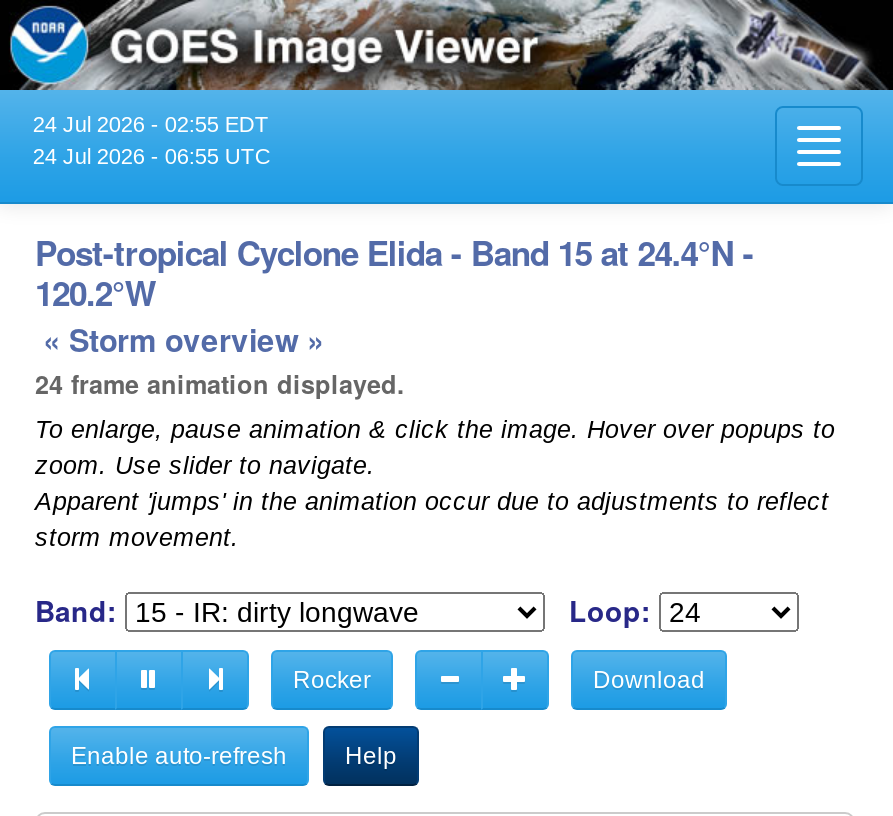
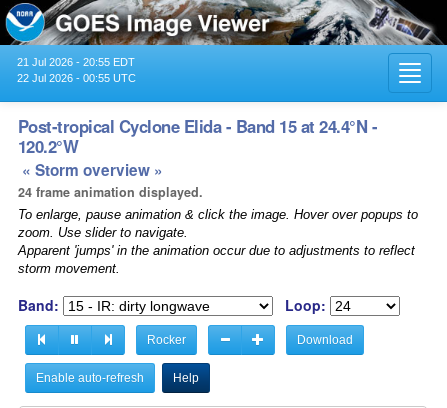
[33,112,269,136] 24 Jul 2026 - 02:55 EDT -> [17,56,135,68] 21 Jul 2026 - 20:55 EDT
[33,144,271,168] 24 Jul 2026 - 06:55 UTC -> [17,72,136,84] 22 Jul 2026 - 00:55 UTC

